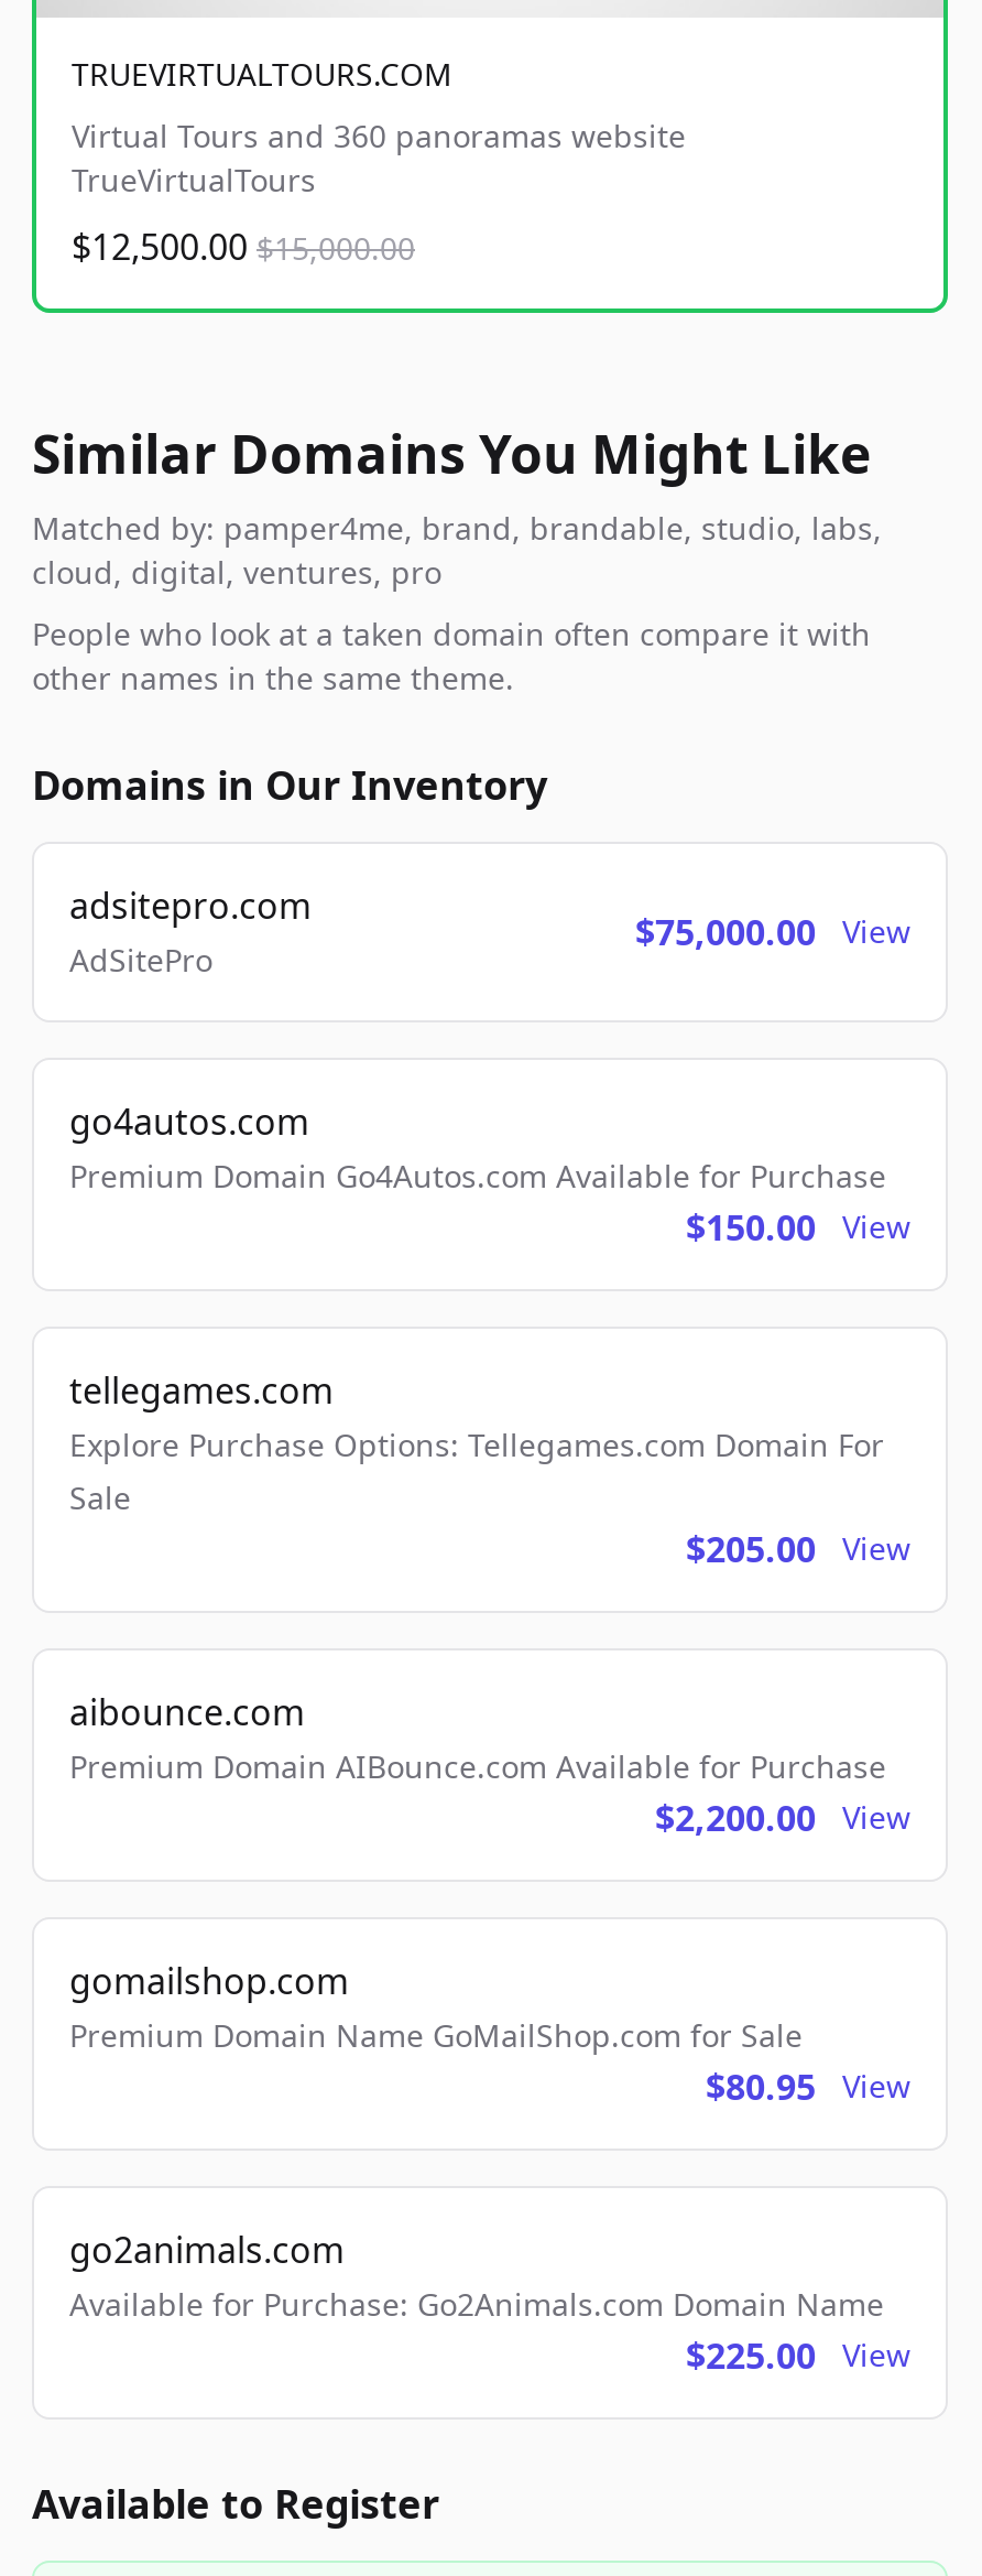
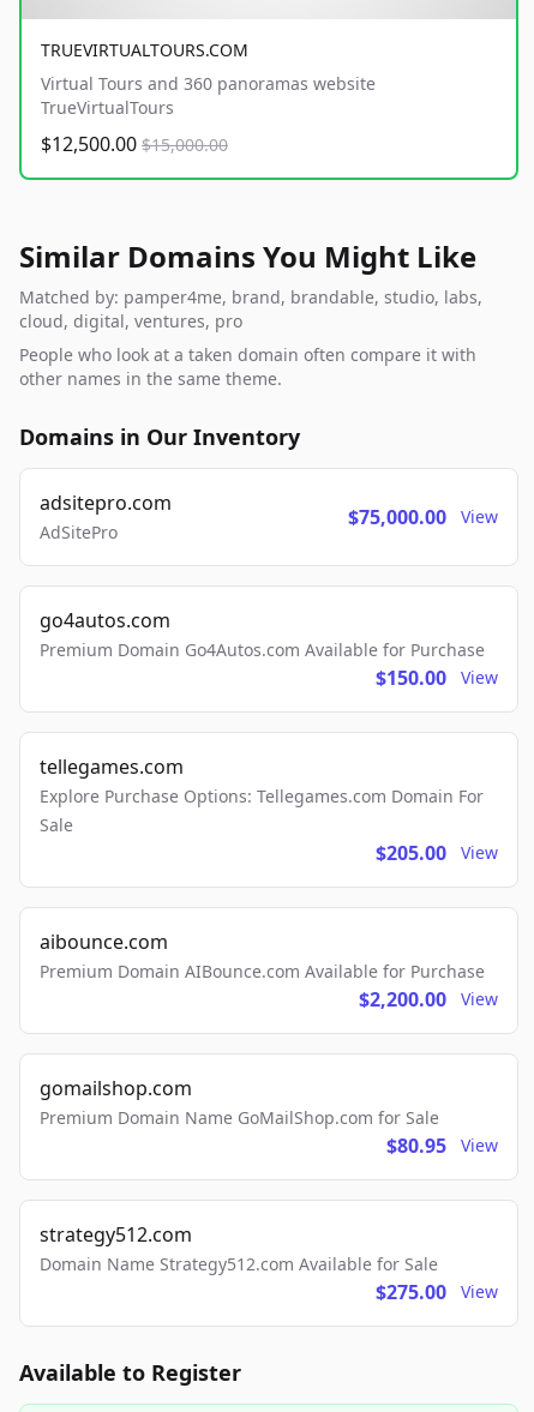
[69,2226,884,2380] go2animals.com | Available for Purchase: Go2Animals.com Domain Name | $225.00 -> [40,1221,446,1305] strategy512.com | Domain Name Strategy512.com Available for Sale | $275.00

